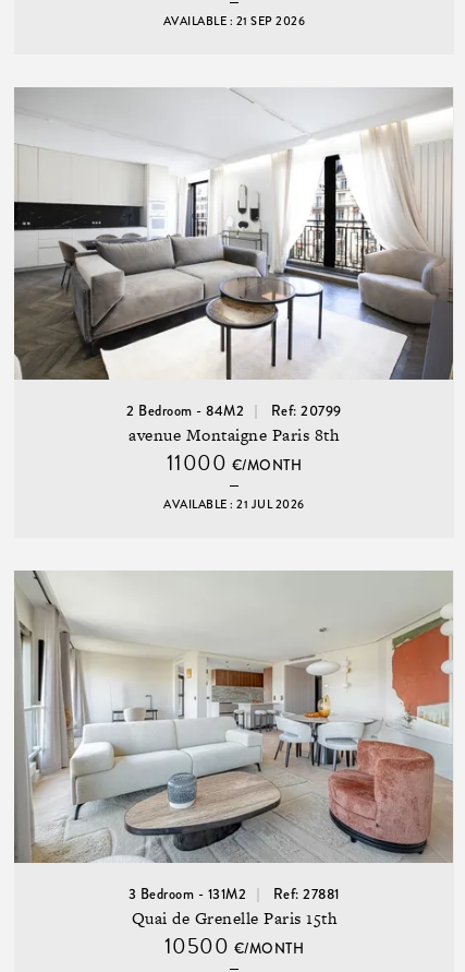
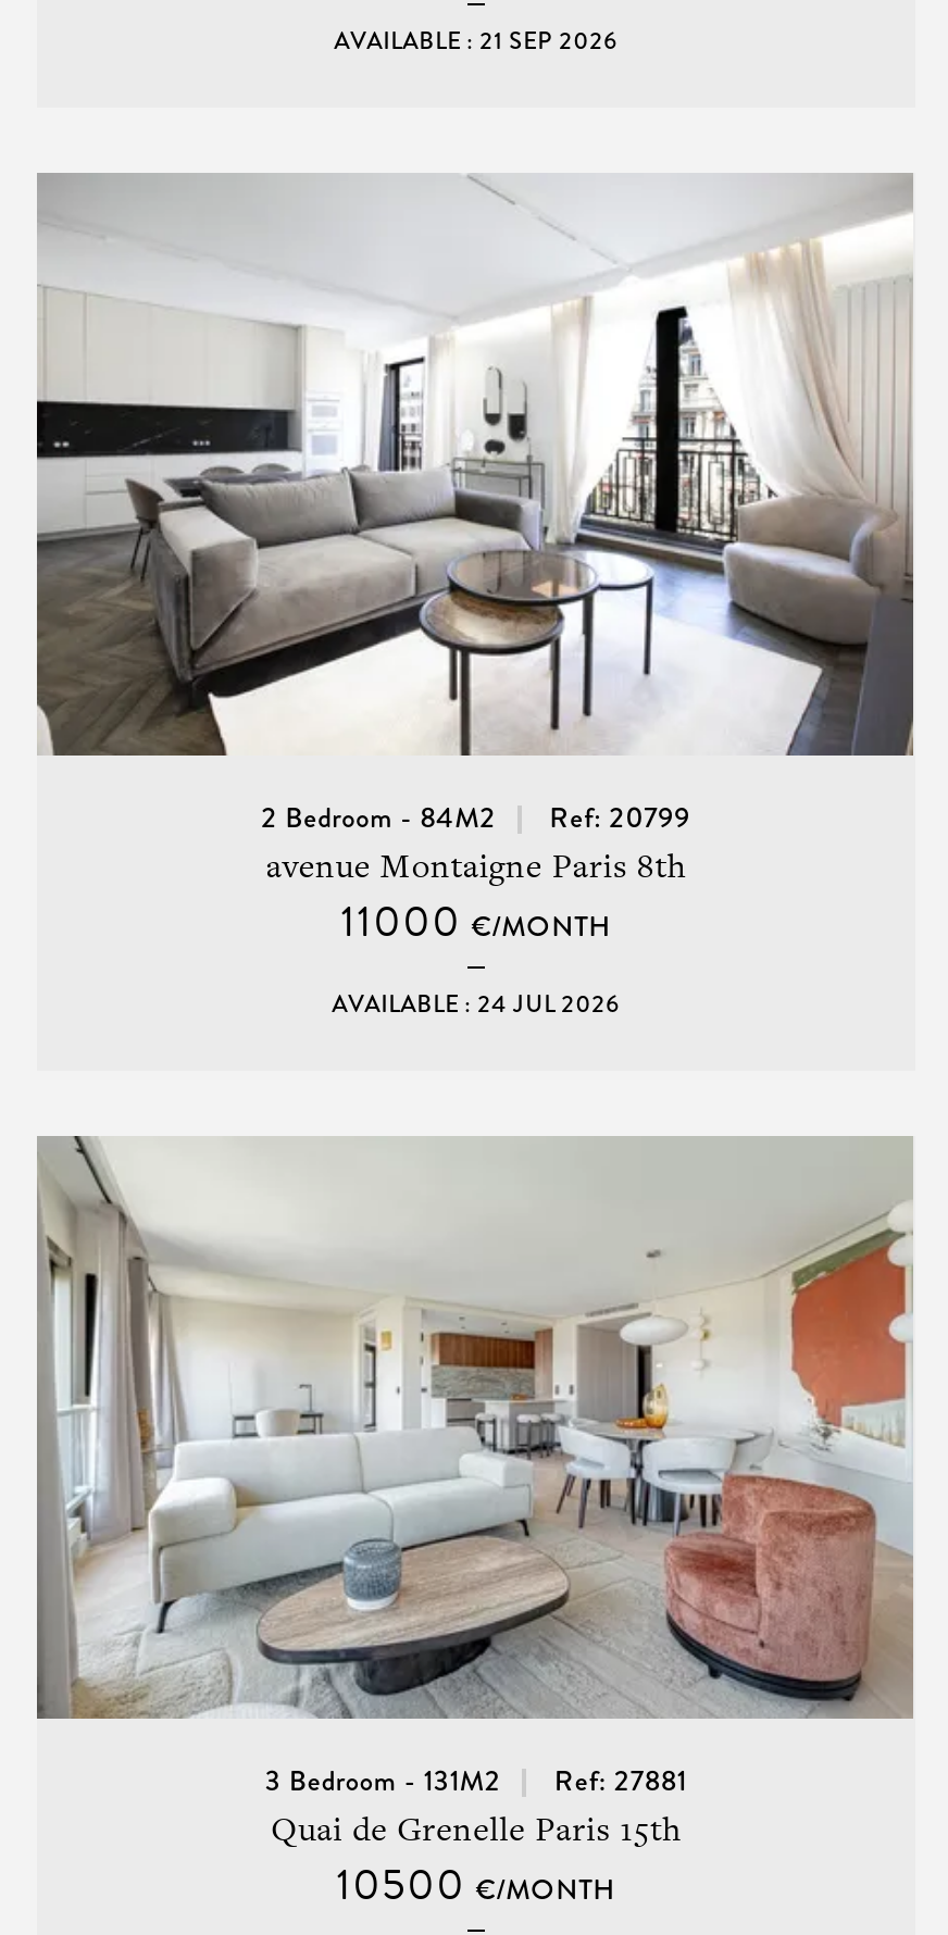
[164,496,305,512] AVAILABLE : 21 JUL 2026 -> [332,987,620,1020] AVAILABLE : 24 JUL 2026

